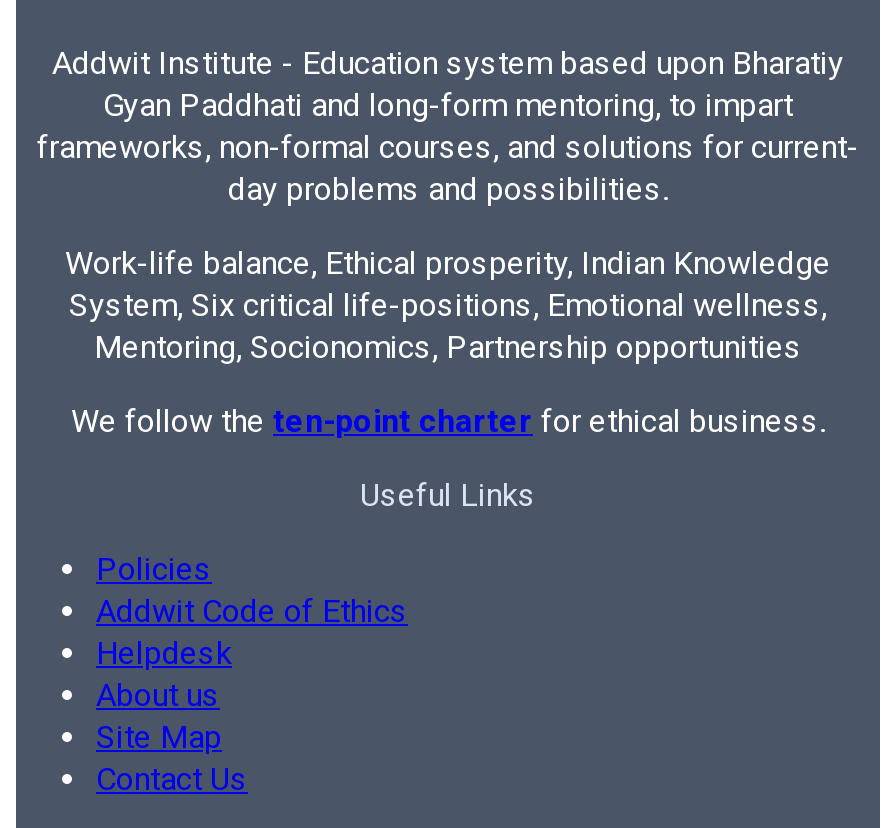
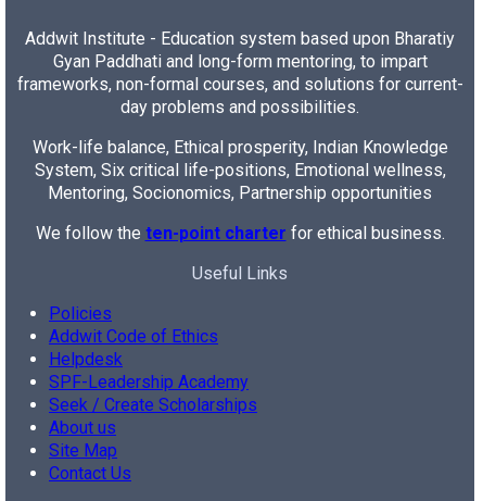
none -> [49,372,257,415] SPF-Leadership Academy | Seek / Create Scholarships

